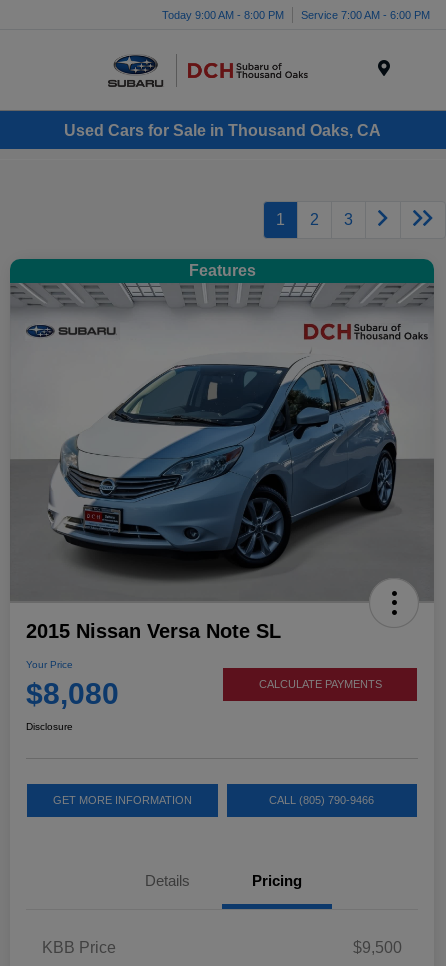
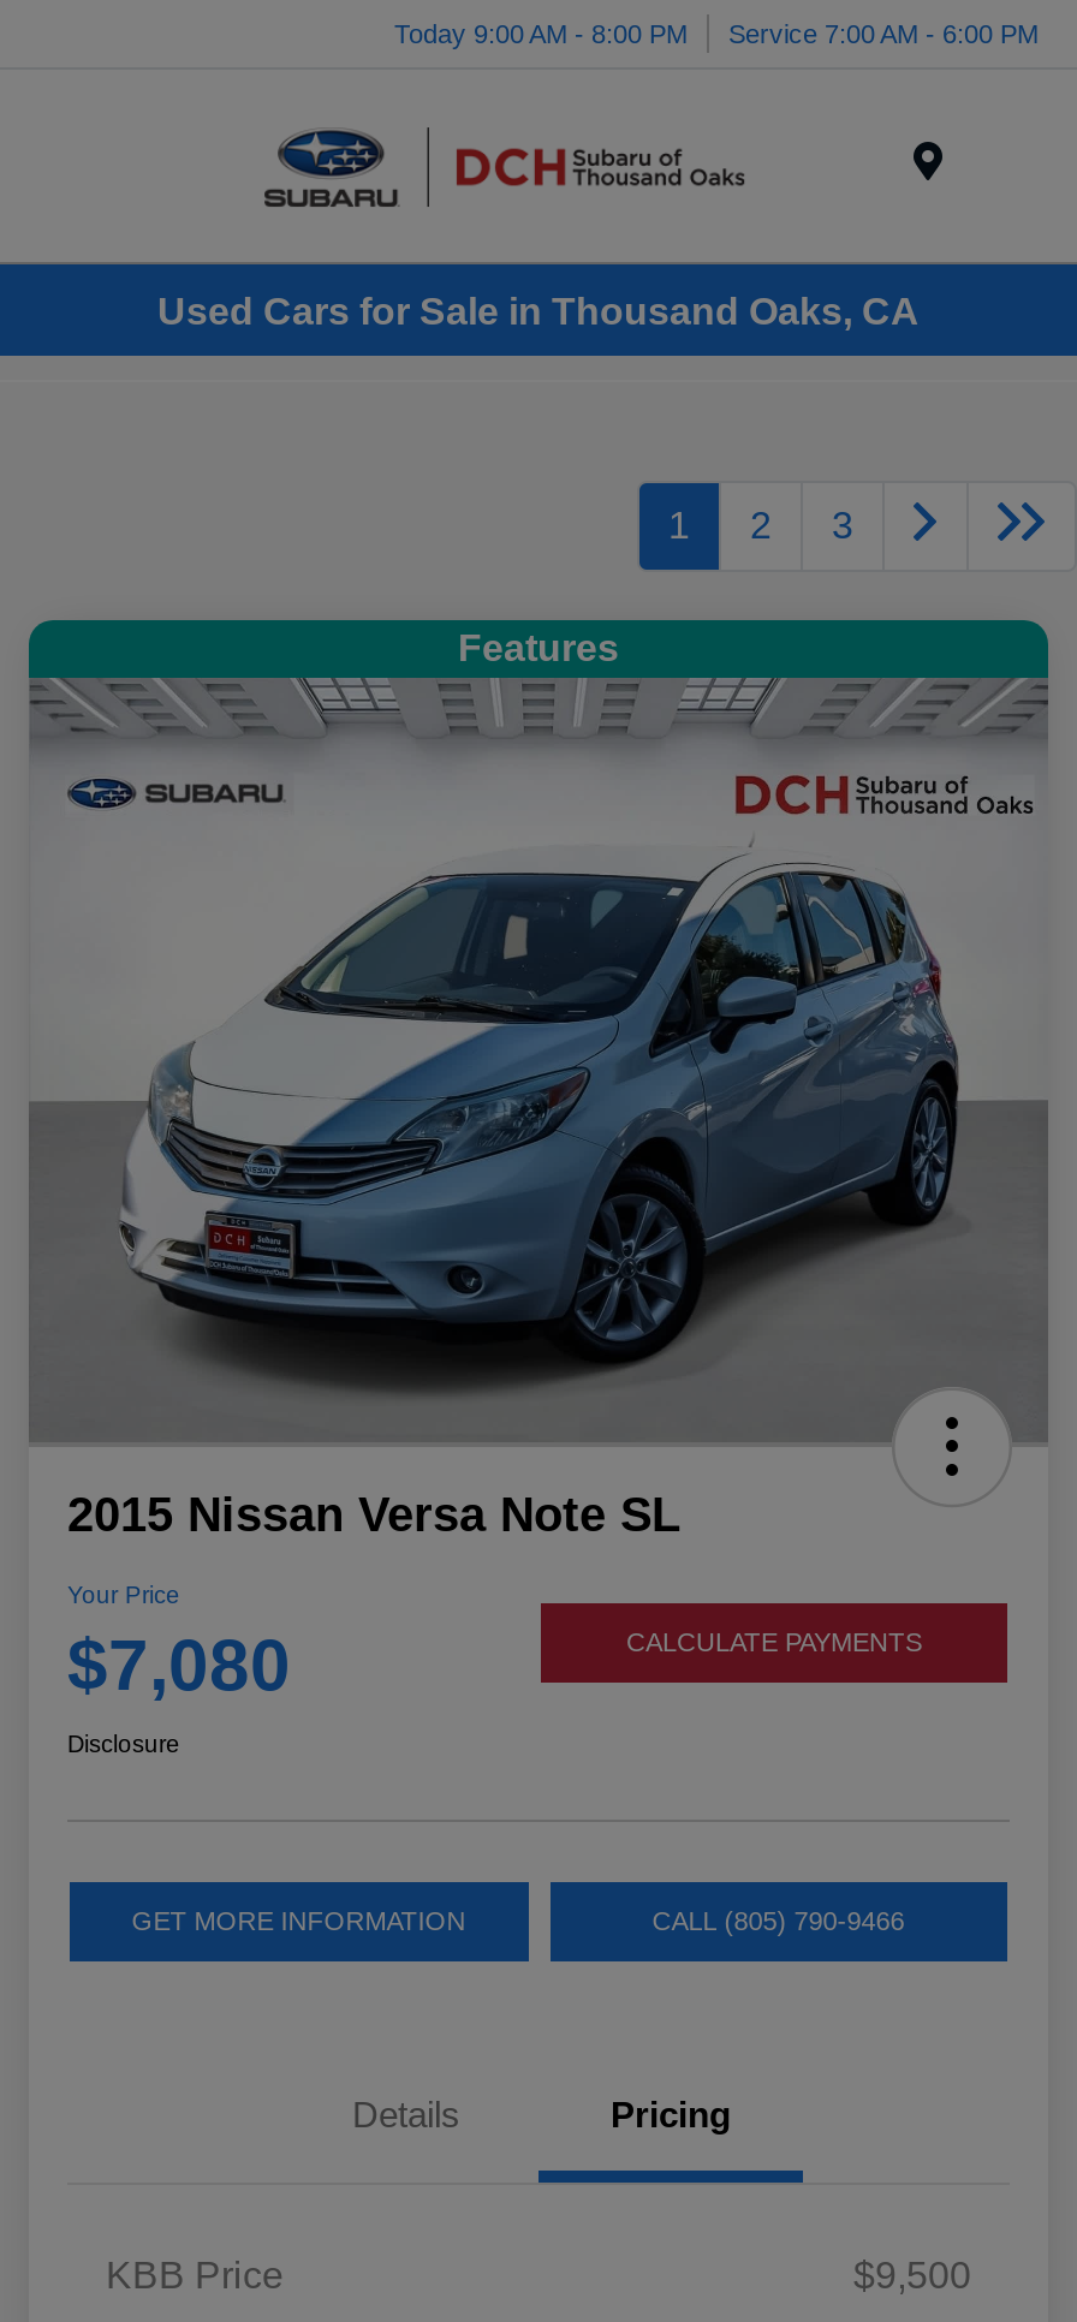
[26,677,119,710] $8,080 -> [67,1625,291,1705] $7,080

